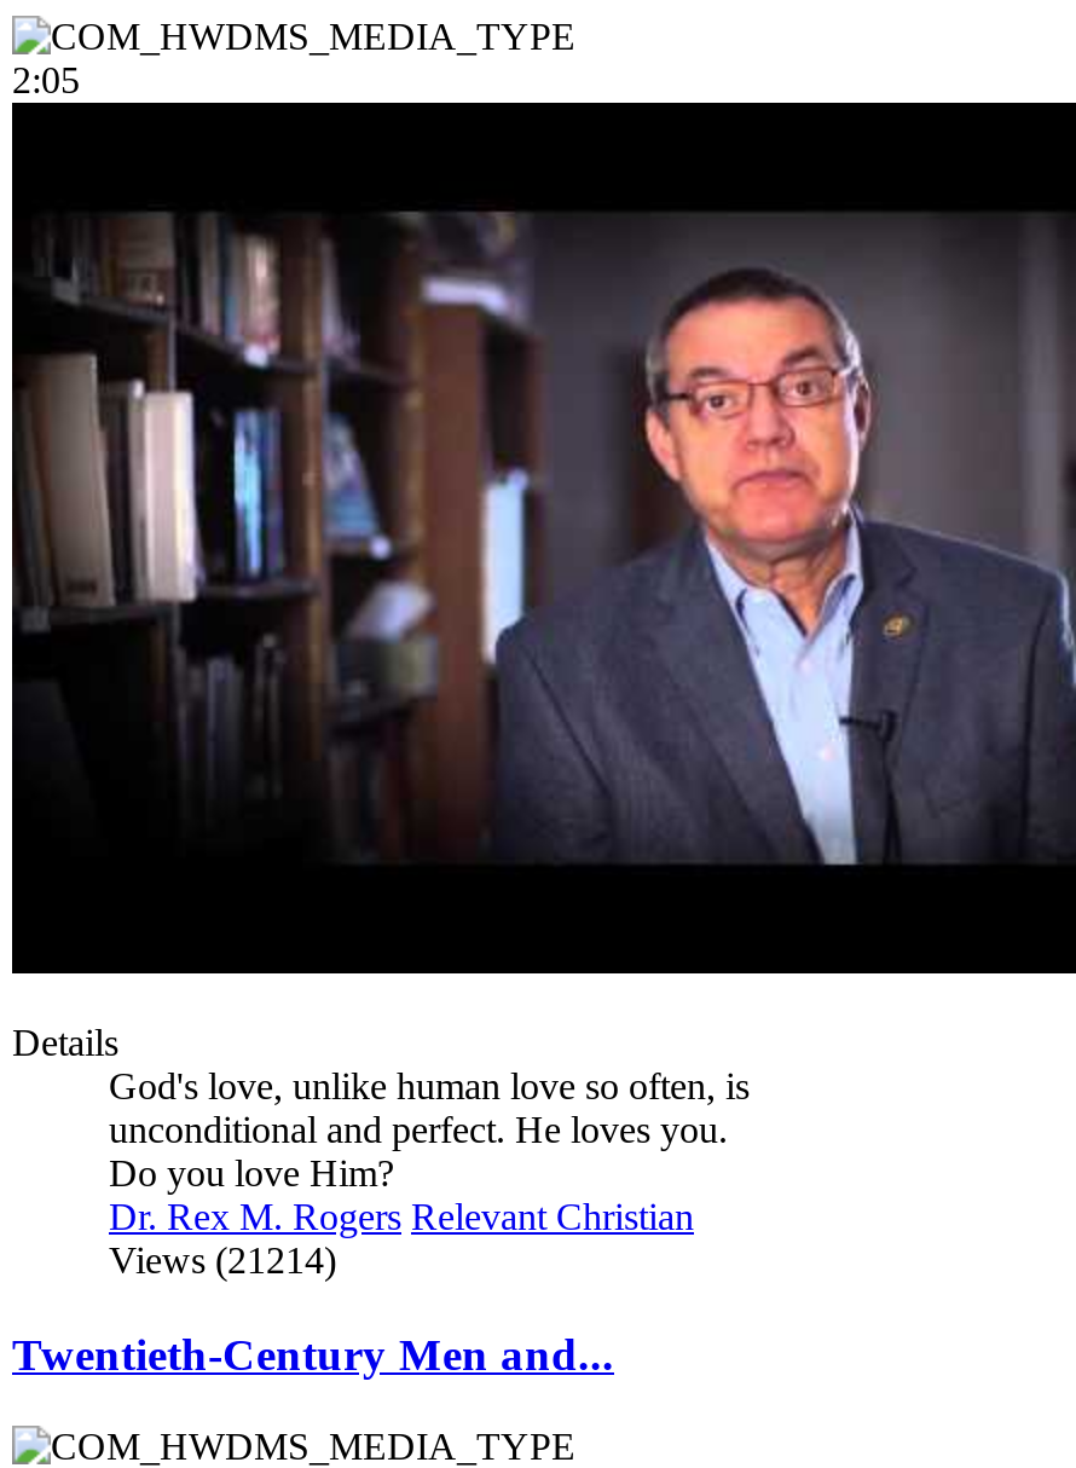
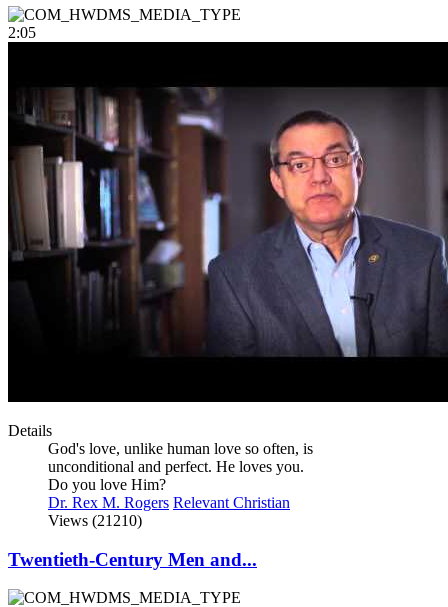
[109,1239,336,1280] Views (21214) -> [48,512,142,529] Views (21210)

